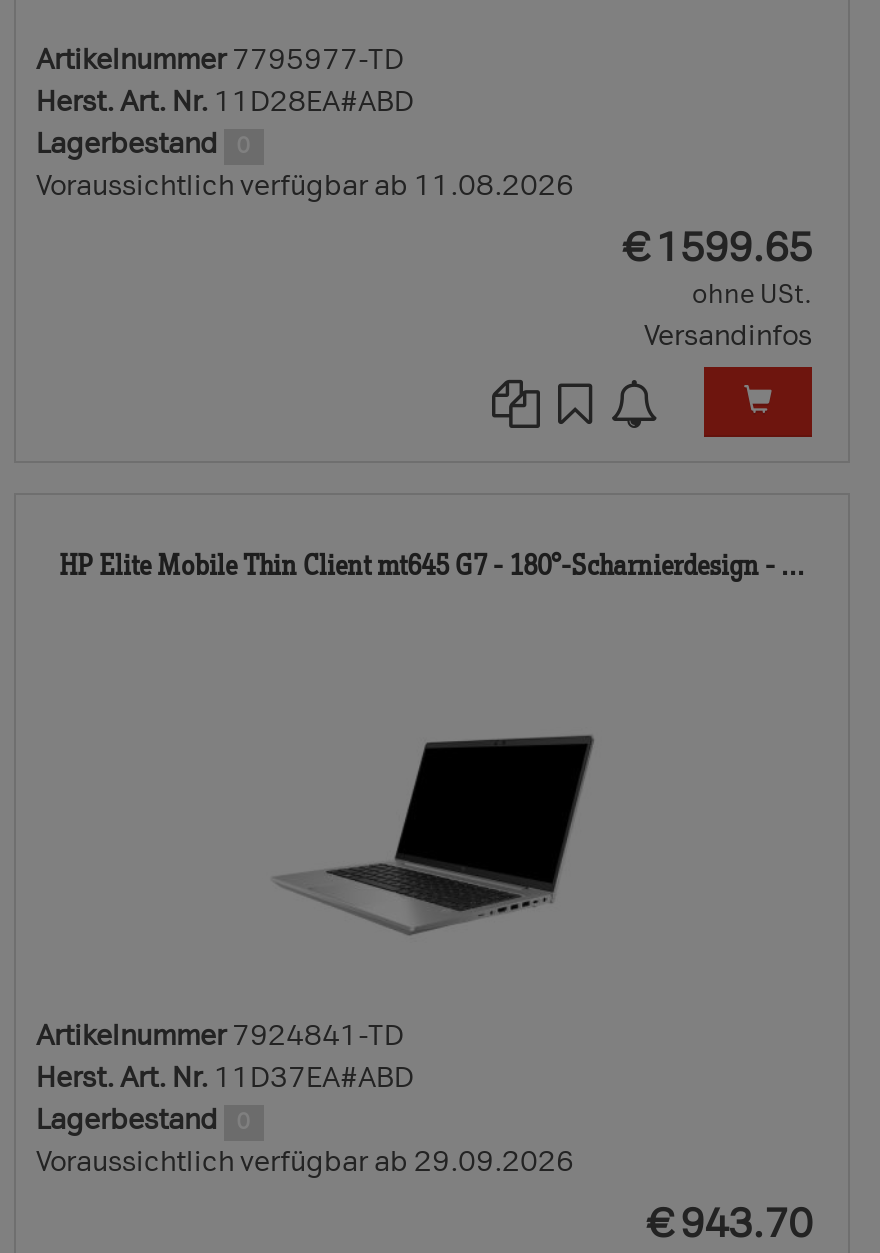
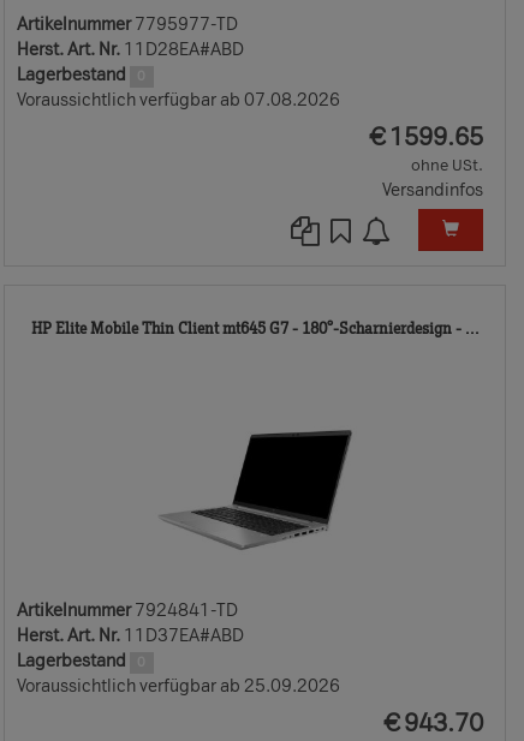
[36,169,574,203] Voraussichtlich verfügbar ab 11.08.2026 -> [17,90,340,110] Voraussichtlich verfügbar ab 07.08.2026
[36,1145,574,1179] Voraussichtlich verfügbar ab 29.09.2026 -> [17,676,340,697] Voraussichtlich verfügbar ab 25.09.2026

